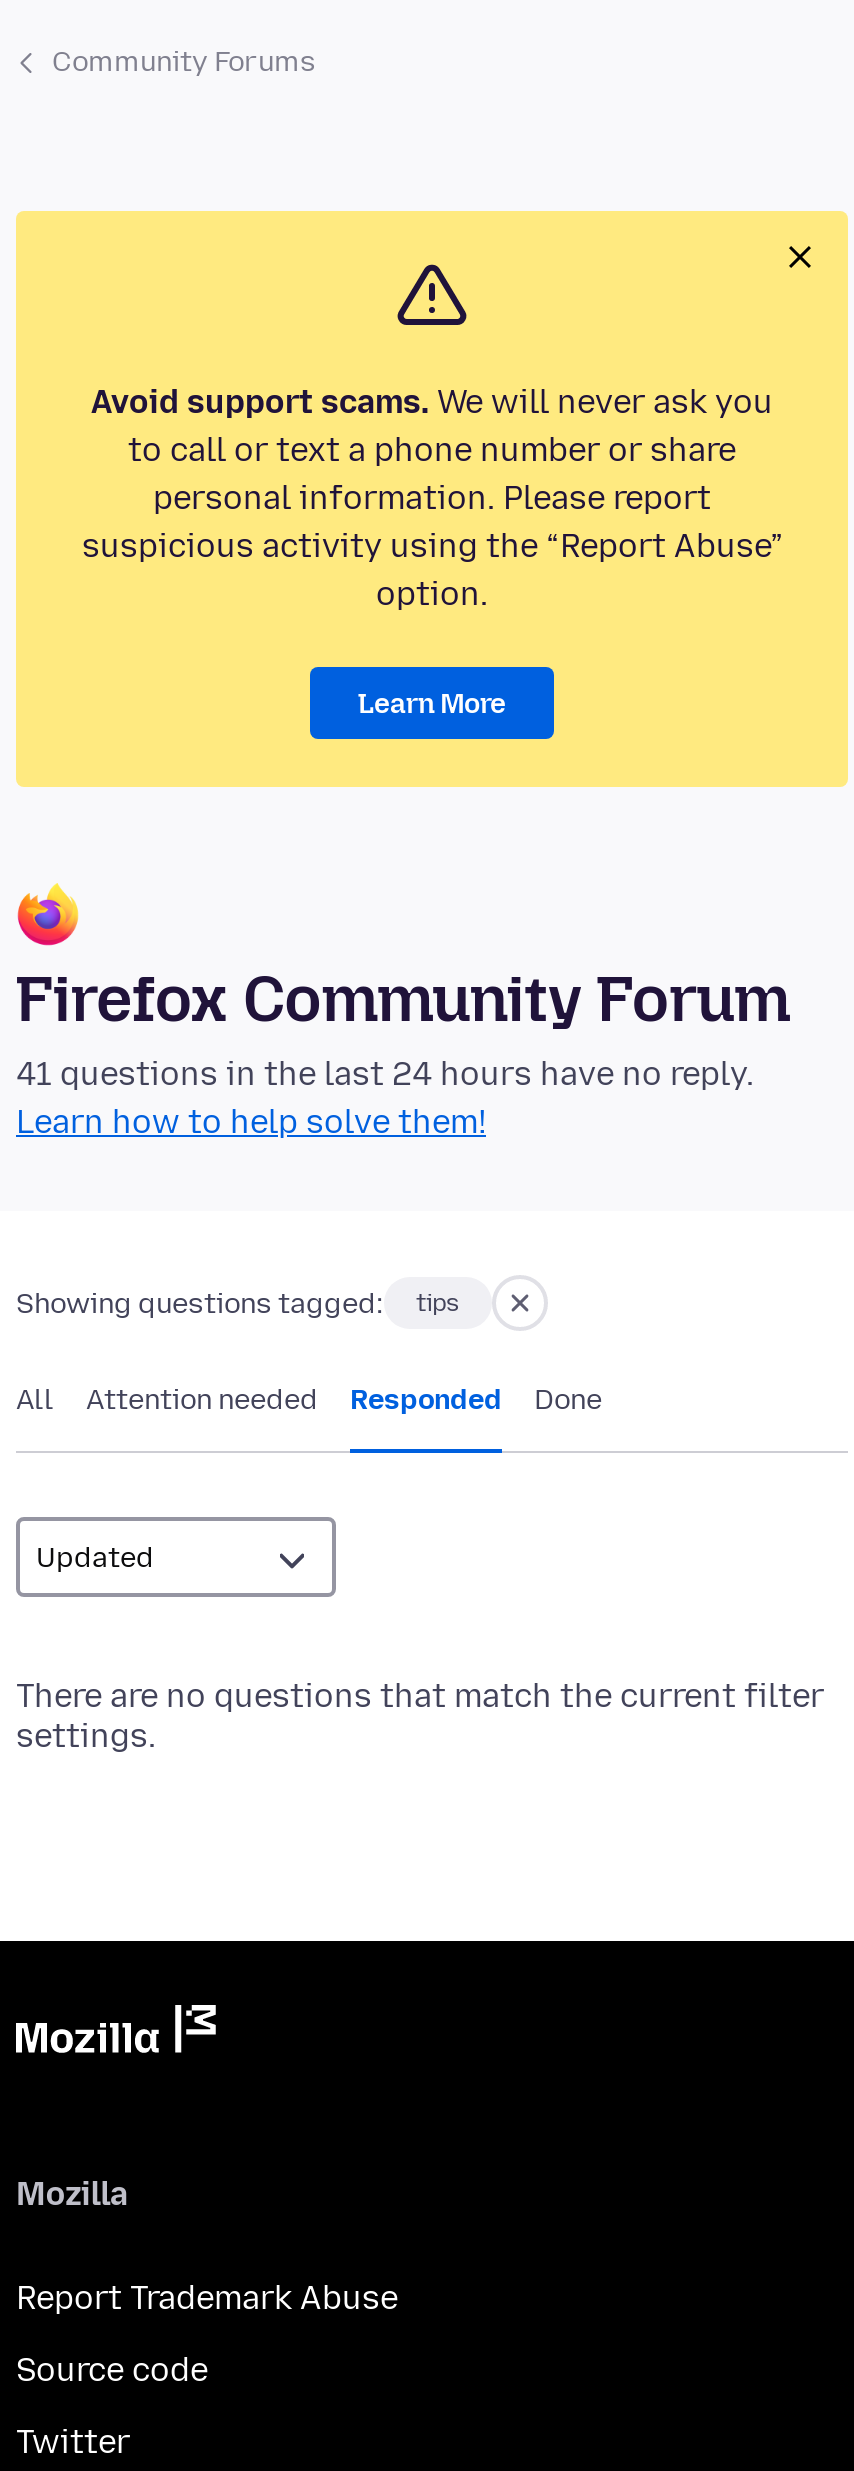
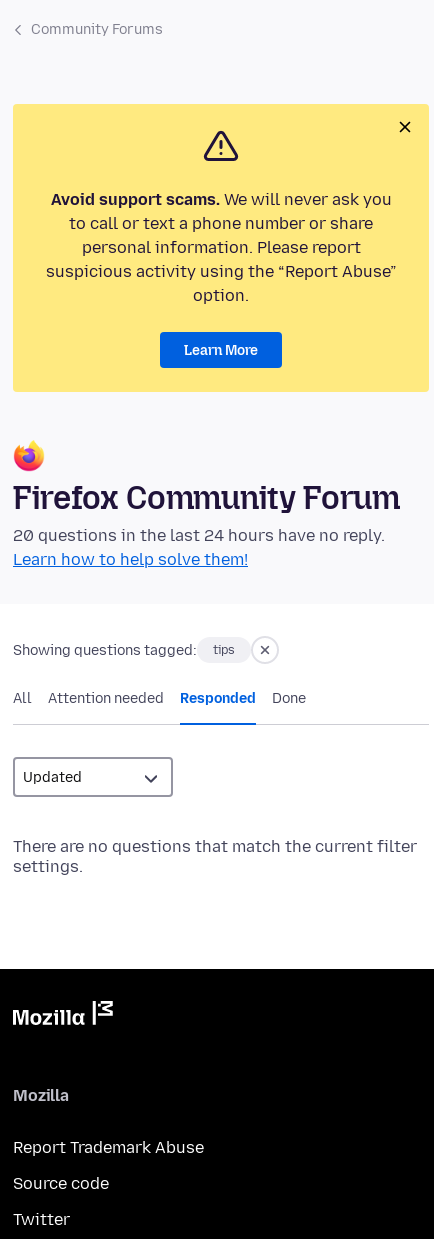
[16,1056,754,1094] 41 questions in the last 24 hours have no reply. -> [13,526,385,545] 20 questions in the last 24 hours have no reply.

